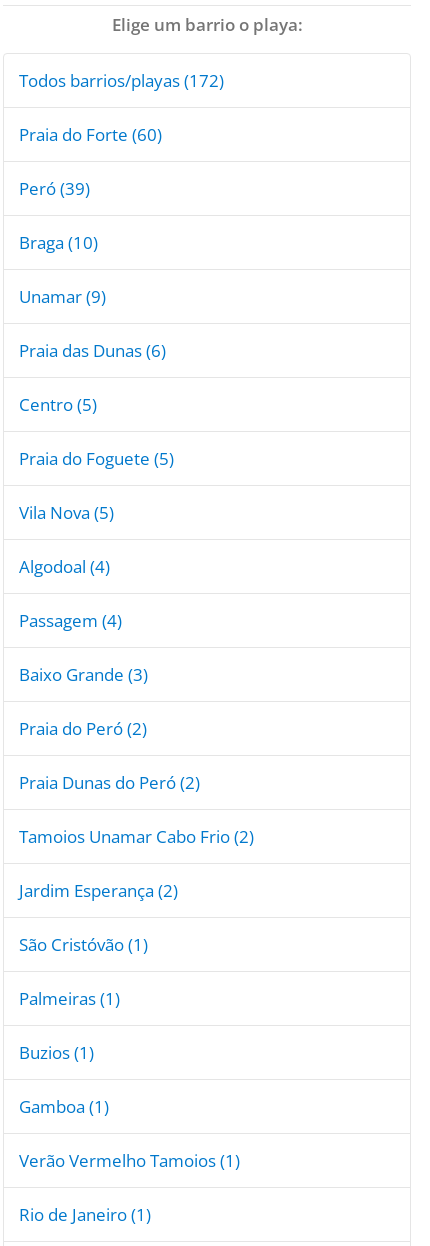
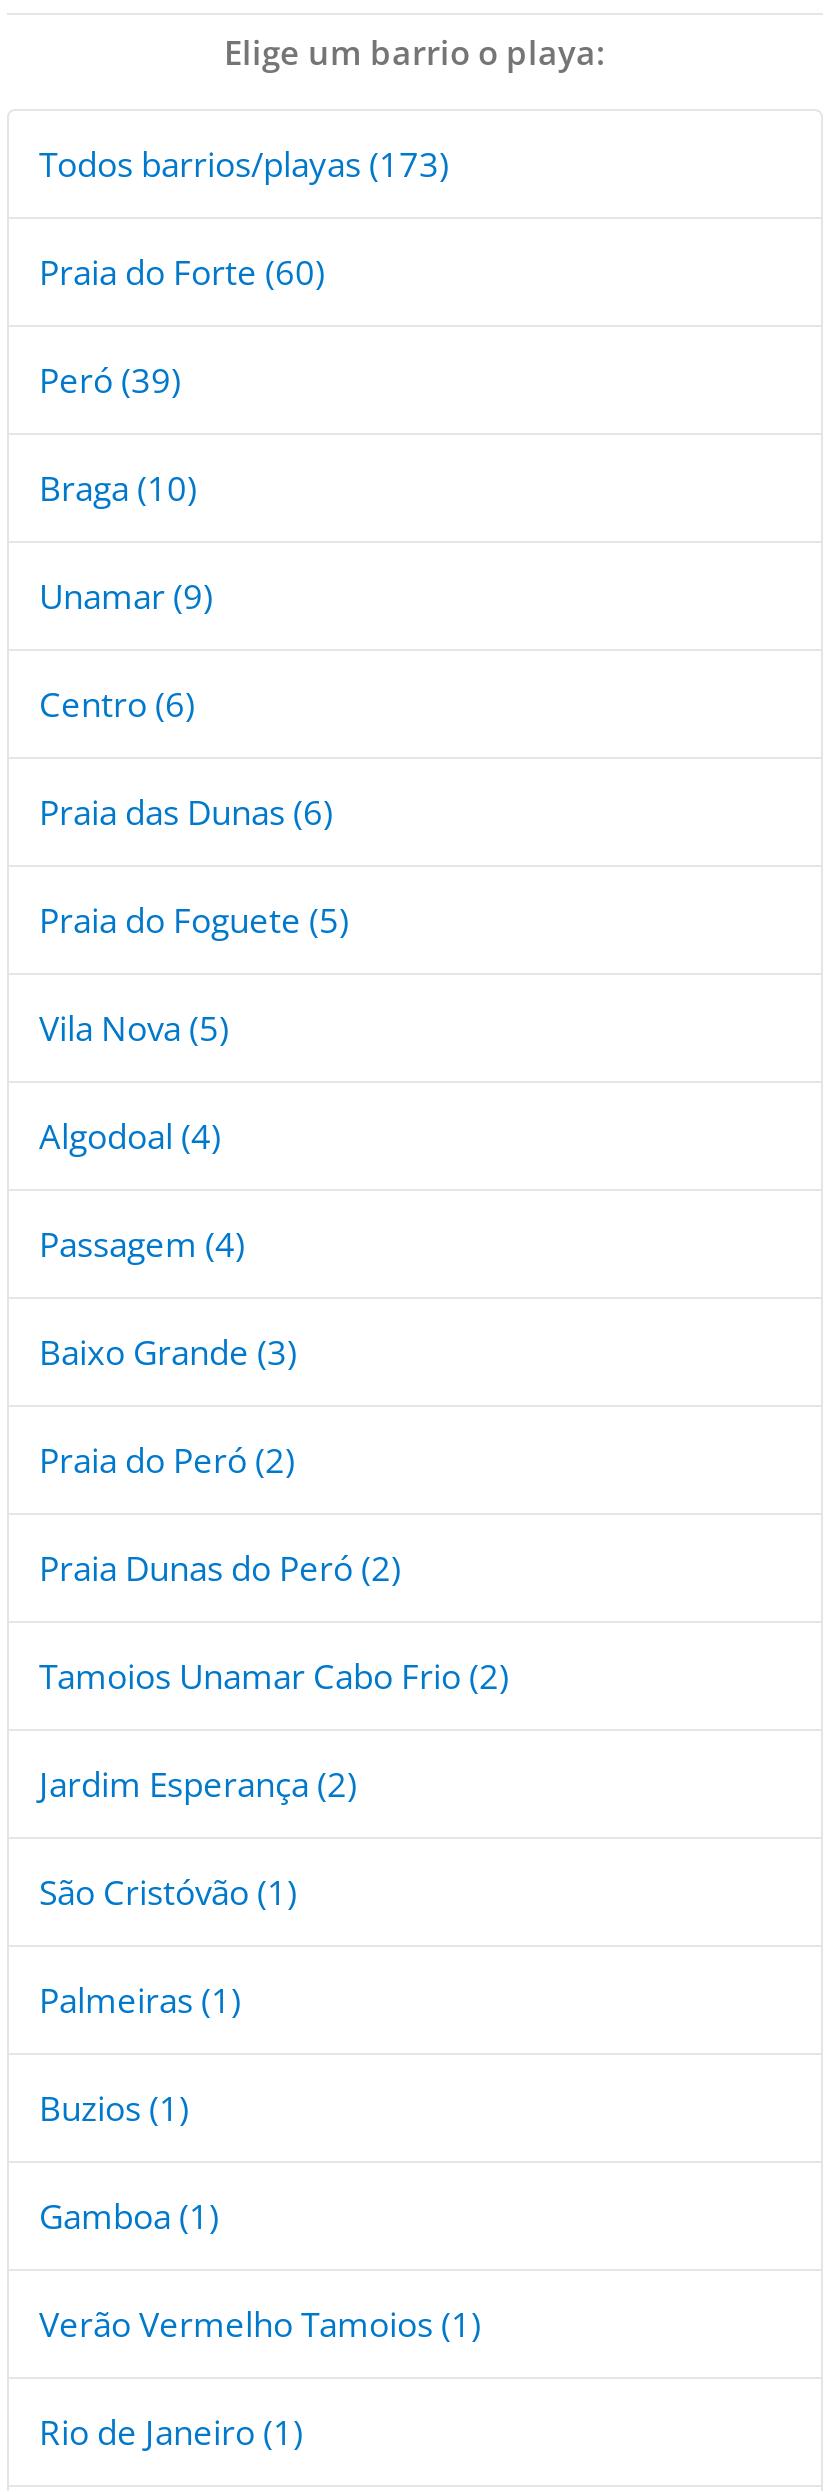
[19,69,224,92] Todos barrios/playas (172) -> [39,141,449,187] Todos barrios/playas (173)
none -> [39,681,195,727] Centro (6)
moved [19,339,166,362] -> [39,789,333,835]: Praia das Dunas (6)
[19,393,97,416] Centro (5) -> none

